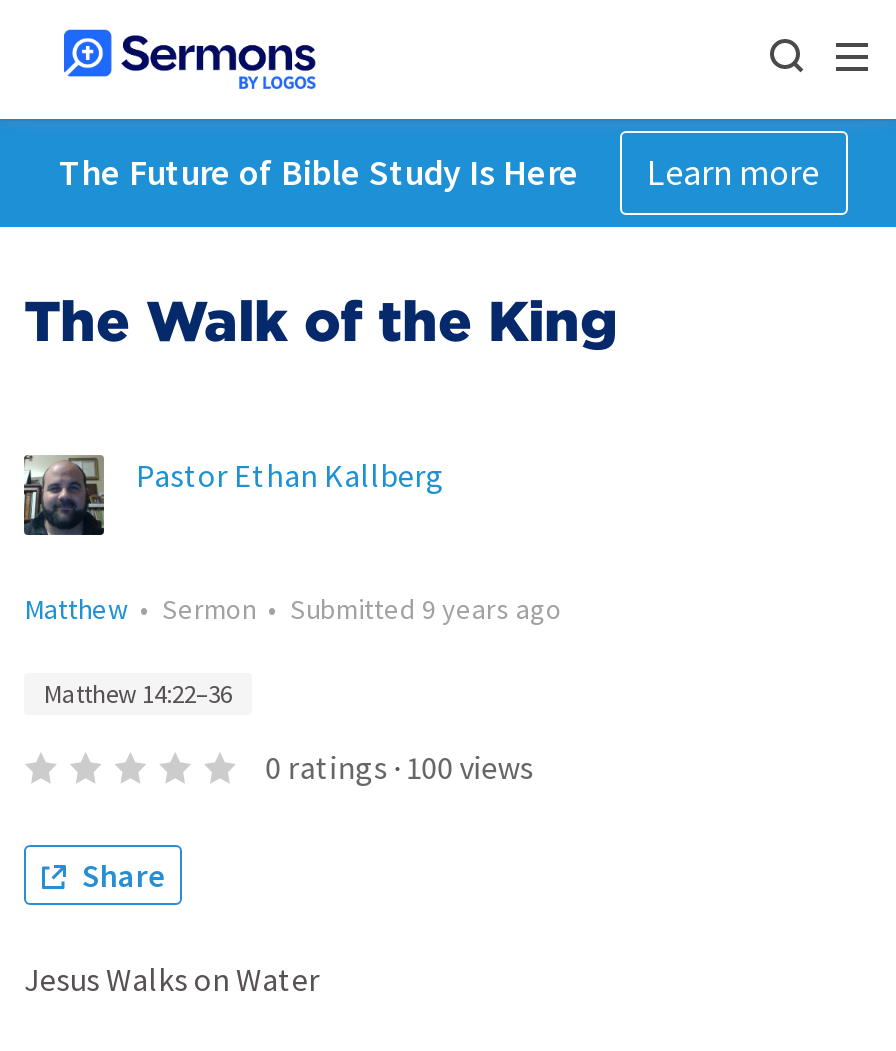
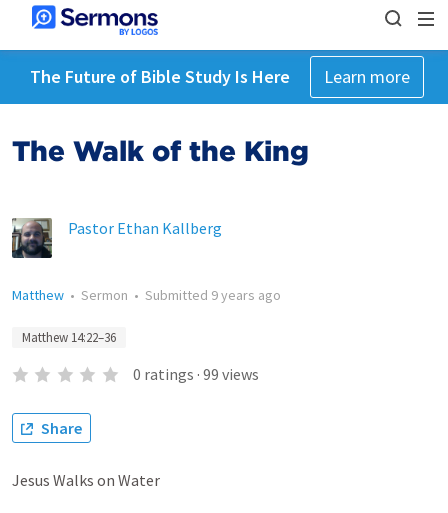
[265,747,533,787] 0 ratings · 100 views -> [133,364,259,384] 0 ratings · 99 views

